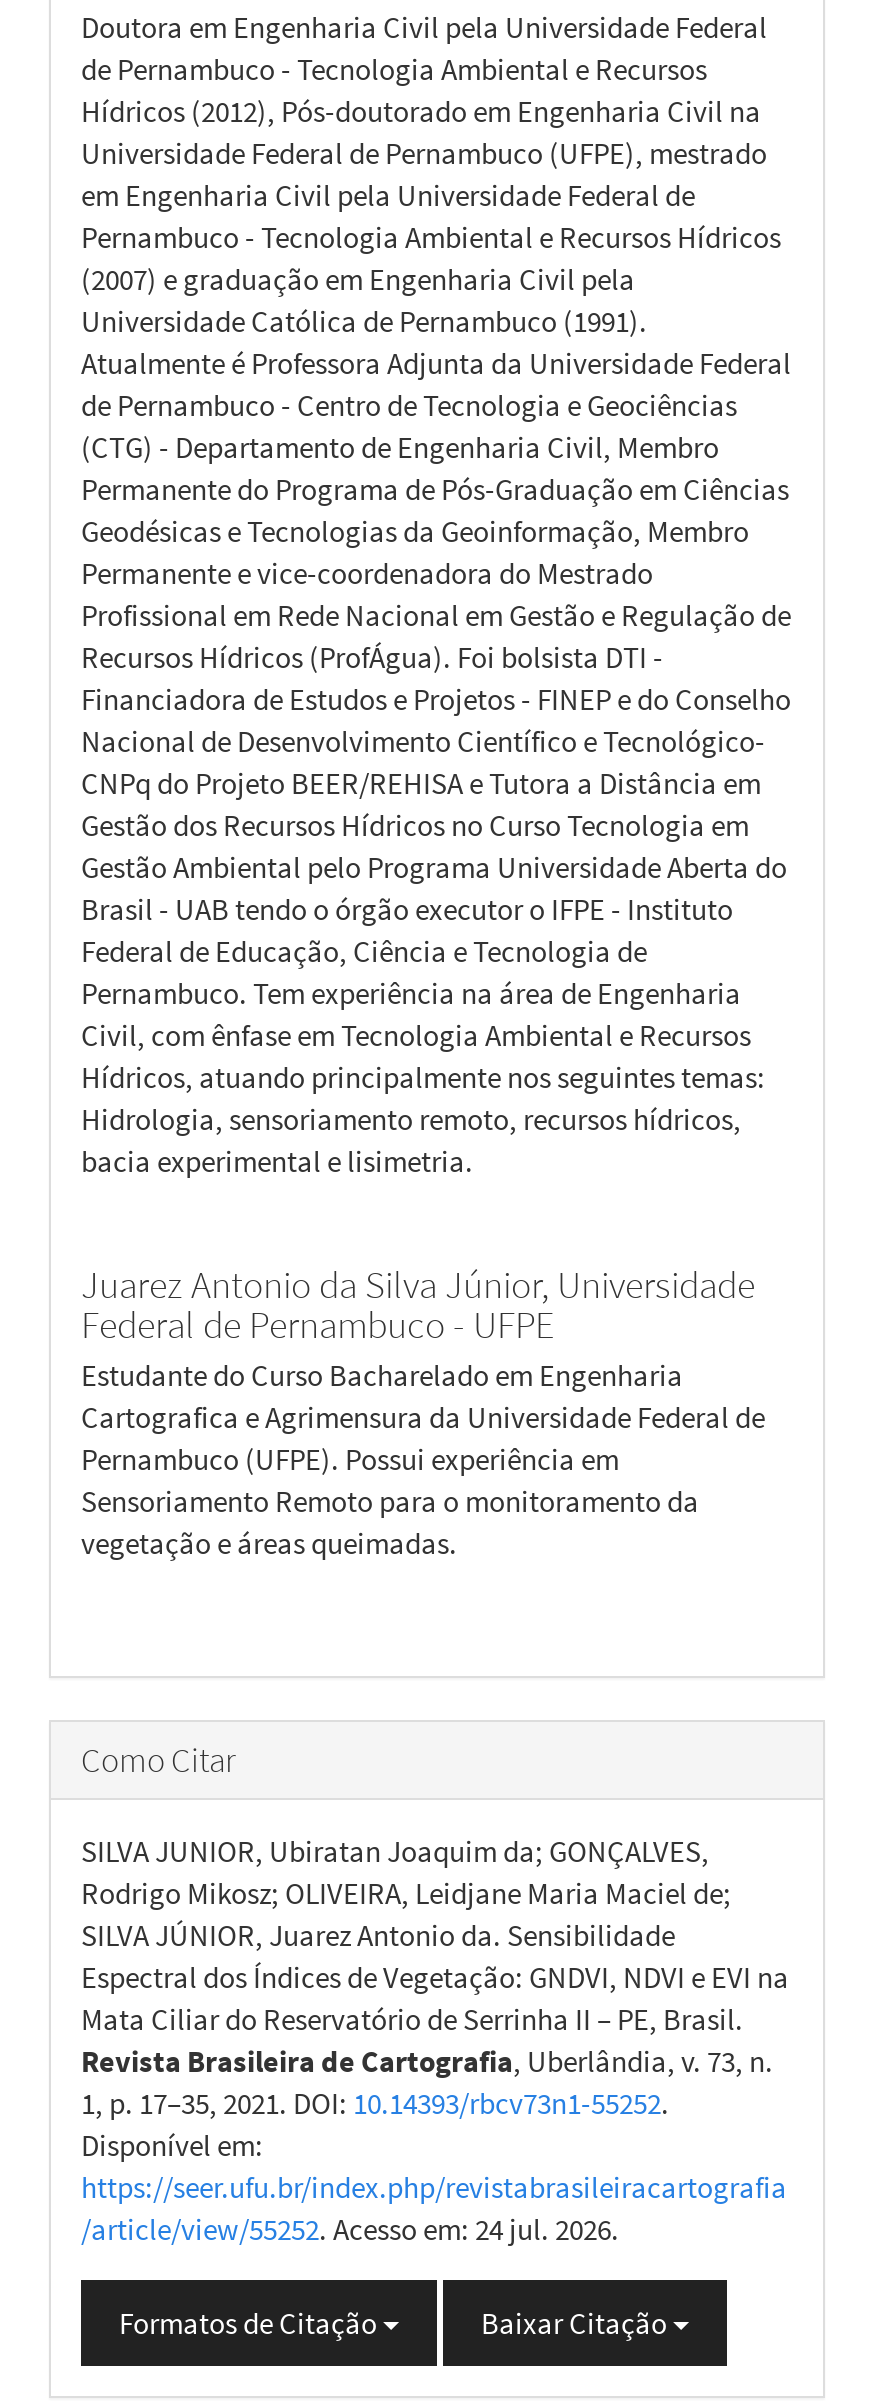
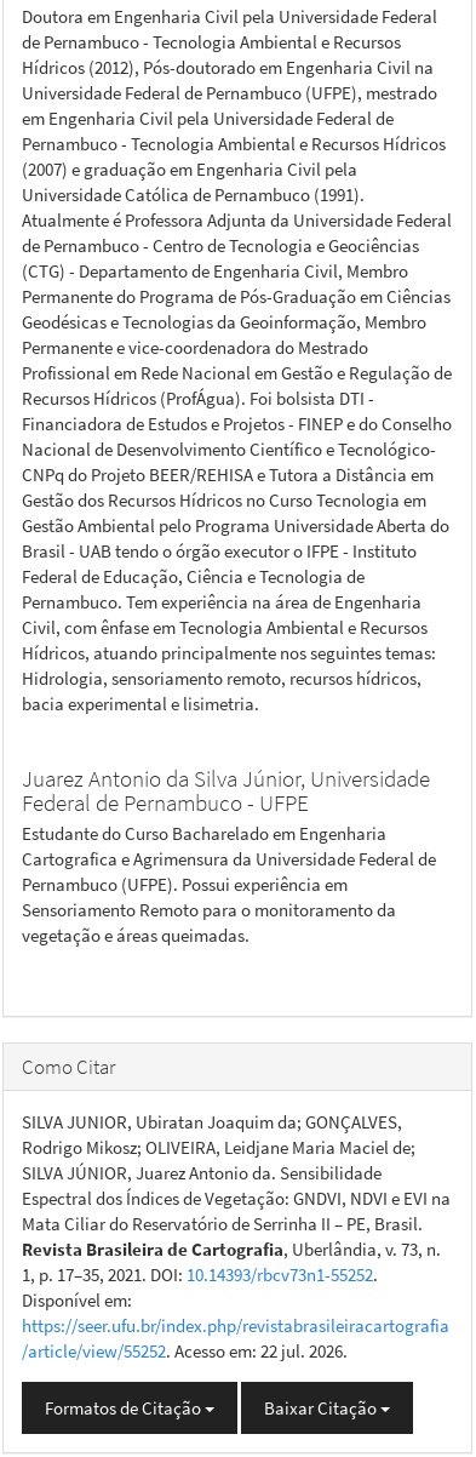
[81,2209,619,2247] /article/view/55252. Acesso em: 24 jul. 2026. -> [22,1339,348,1362] /article/view/55252. Acesso em: 22 jul. 2026.

